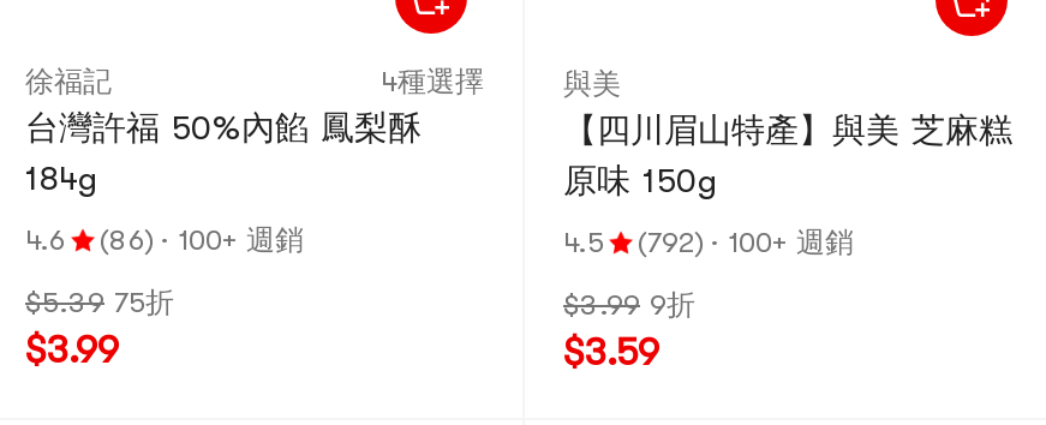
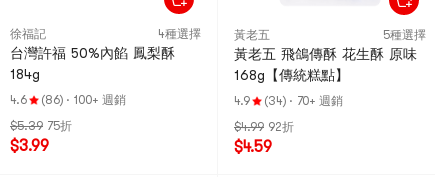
[563,67,1012,199] 與美 | 【四川眉山特產】與美 芝麻糕 | 原味 150g -> [234,28,426,83] 黃老五 | 5種選擇 | 黃老五 飛鴿傳酥 花生酥 原味 | 168g【傳統糕點】
[563,226,854,259] 4.5 | (792) · 100+ 週銷 -> [234,94,343,108] 4.9 | (34) · 70+ 週銷
[563,288,695,375] $3.99 9折 | $3.59 -> [234,120,294,156] $4.99 92折 | $4.59

